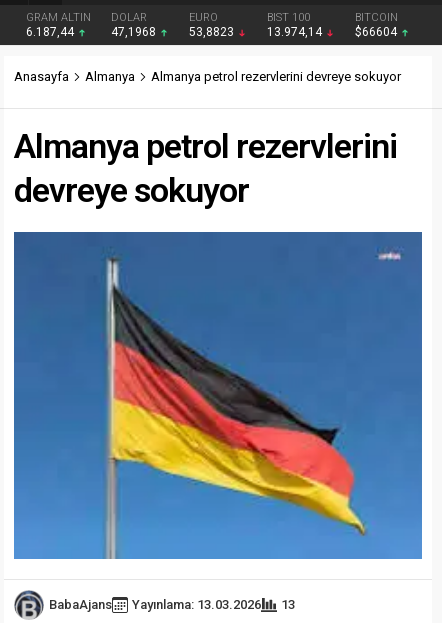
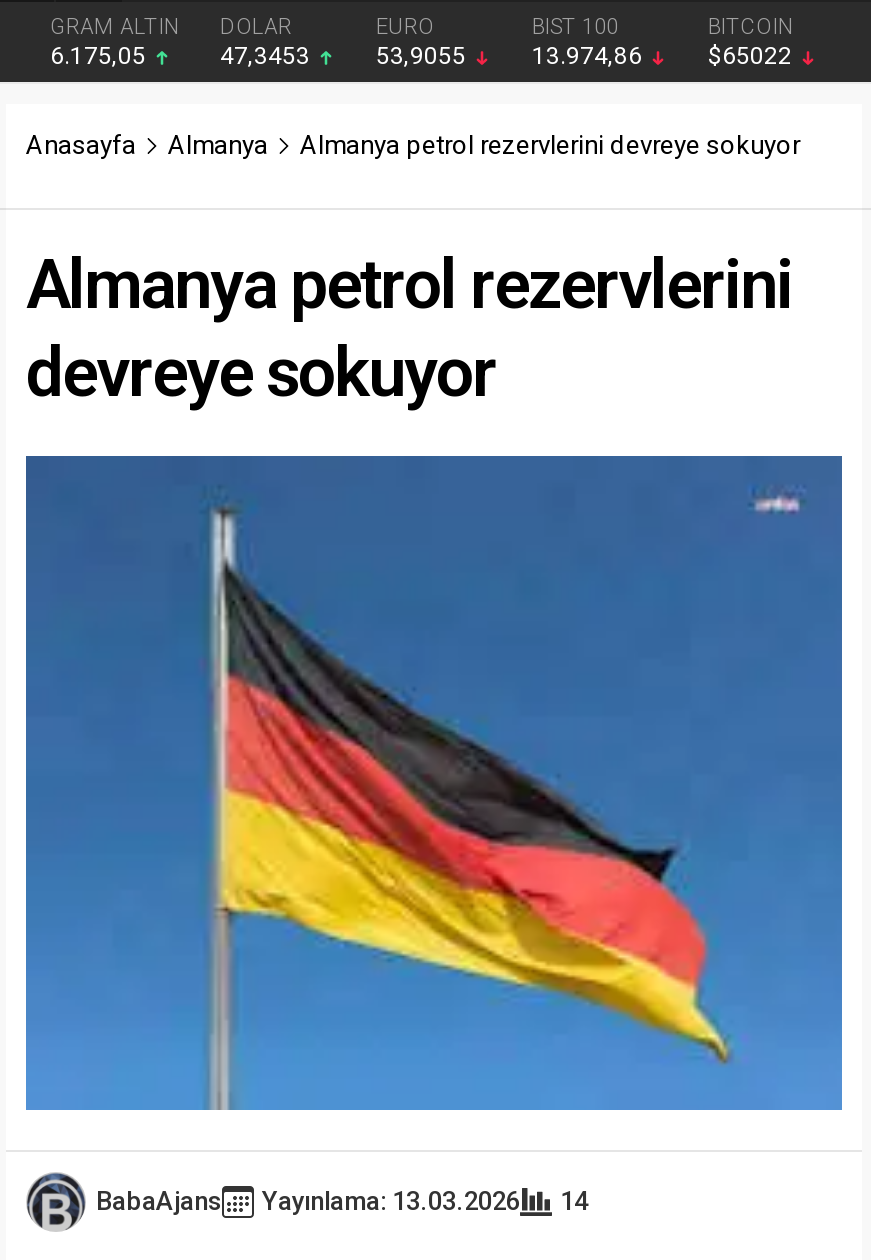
[26,25,77,39] 6.187,44 -> [50,42,152,70] 6.175,05
[111,25,159,39] 47,1968 -> [220,42,316,70] 47,3453
[189,25,237,39] 53,8823 -> [376,42,472,70] 53,9055
[267,25,325,39] 13.974,14 -> [532,42,648,70] 13.974,86
[355,25,400,39] $66604 -> [708,42,798,70] $65022
[49,597,295,612] BabaAjans Yayınlama: 13.03.2026 13 -> [96,1186,588,1216] BabaAjans Yayınlama: 13.03.2026 14

